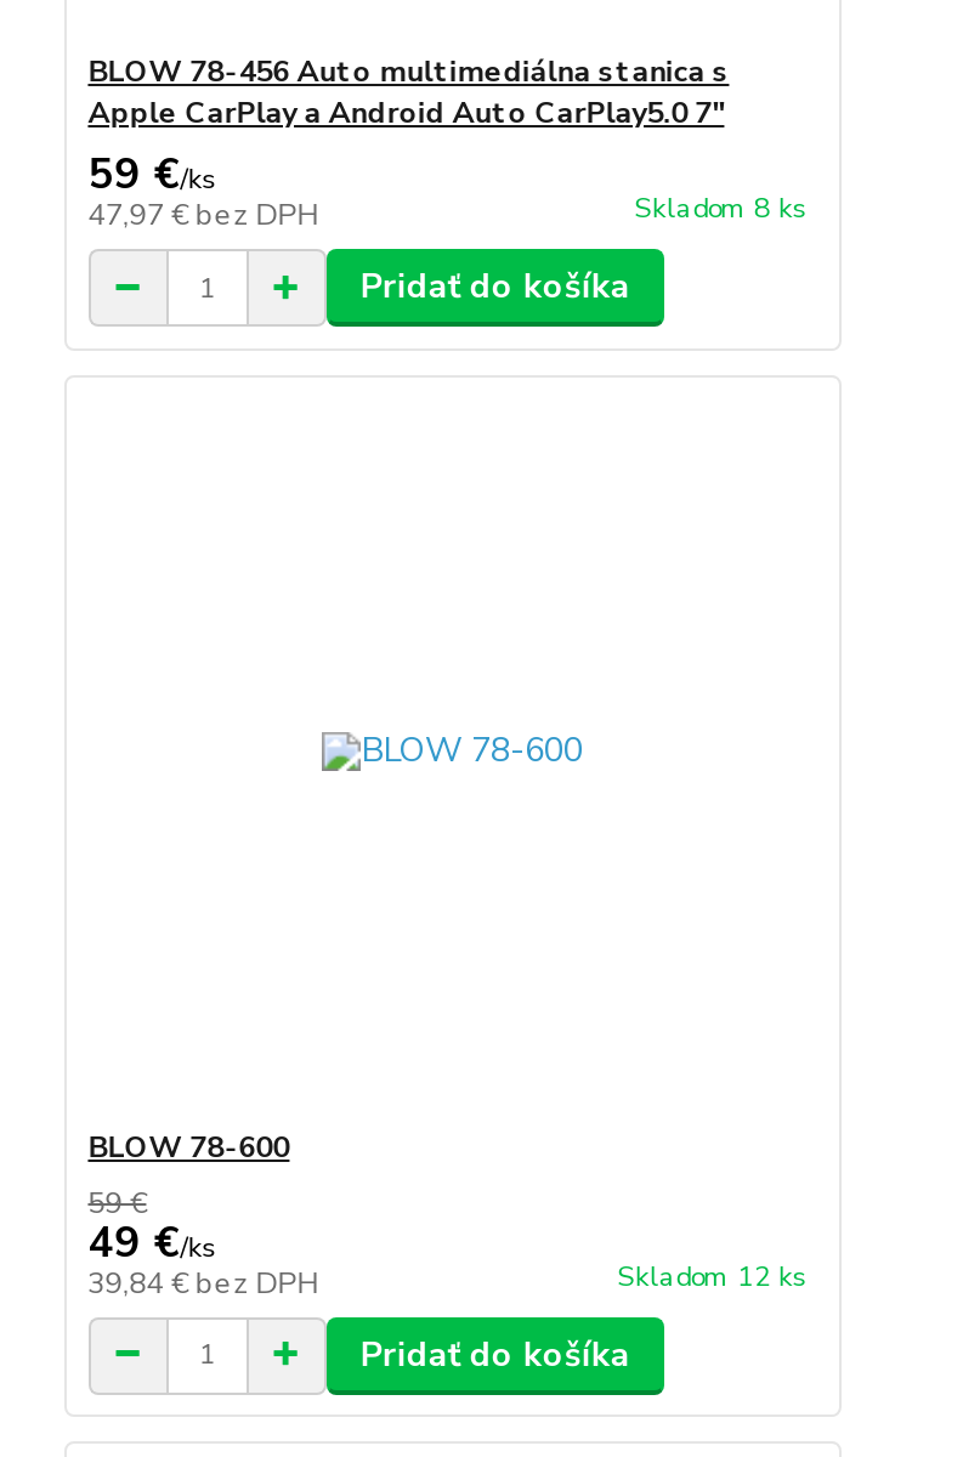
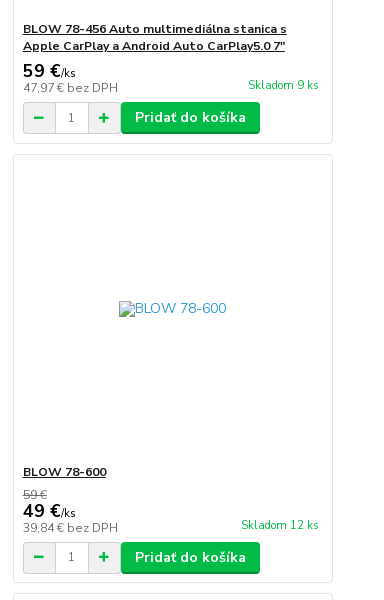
[635,191,807,228] Skladom 8 ks -> [248,78,319,93] Skladom 9 ks

